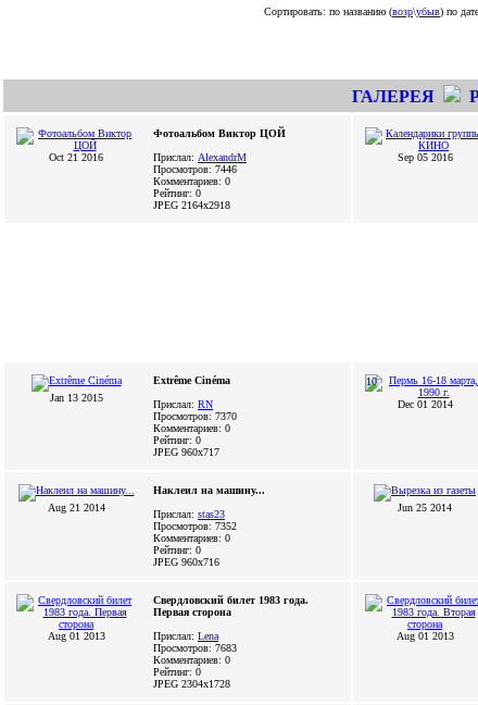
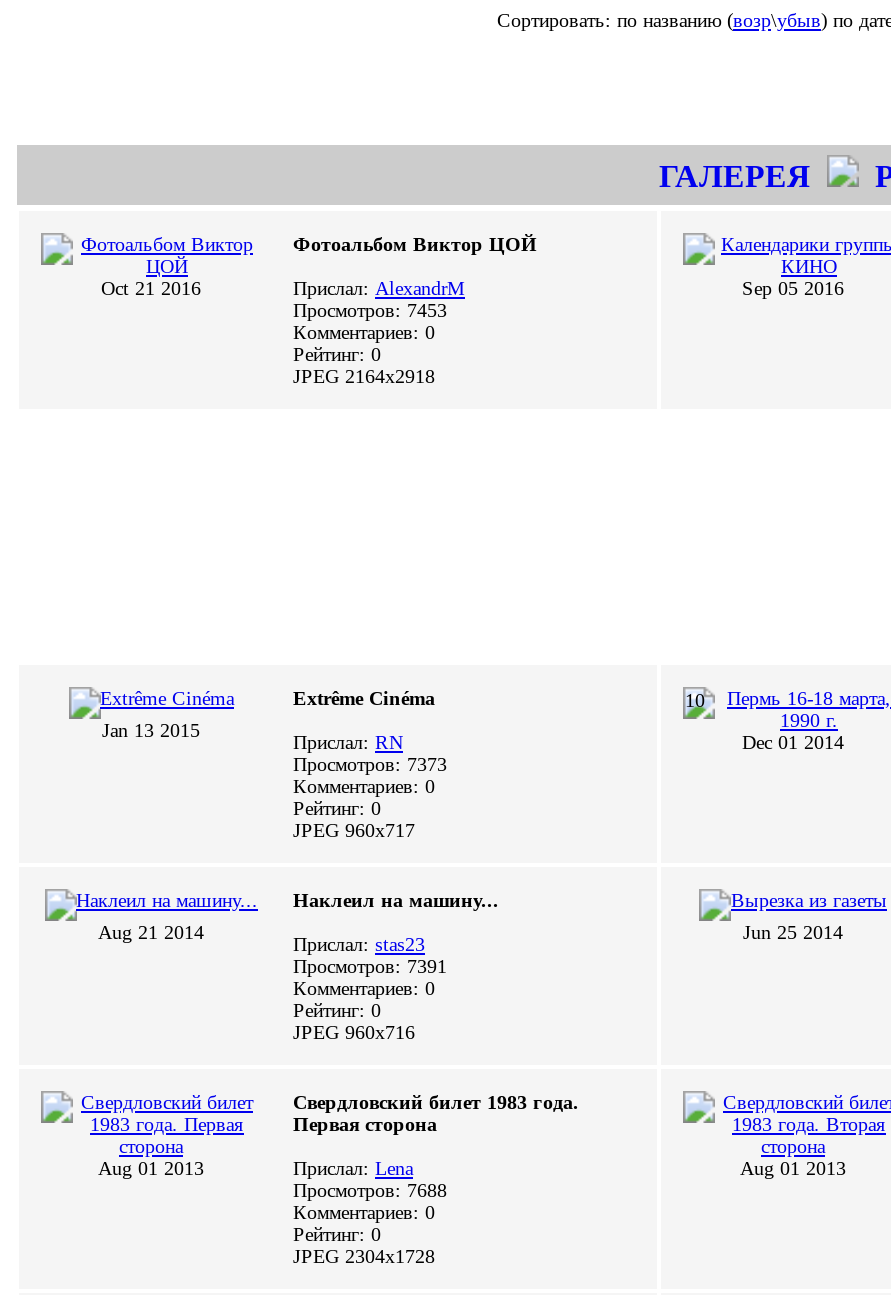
[153,163,237,175] Просмотров: 7446 -> [293,299,447,321] Просмотров: 7453
[153,410,237,422] Просмотров: 7370 -> [293,753,447,775] Просмотров: 7373
[153,520,237,532] Просмотров: 7352 -> [293,955,447,977] Просмотров: 7391
[153,642,237,654] Просмотров: 7683 -> [293,1179,447,1201] Просмотров: 7688

